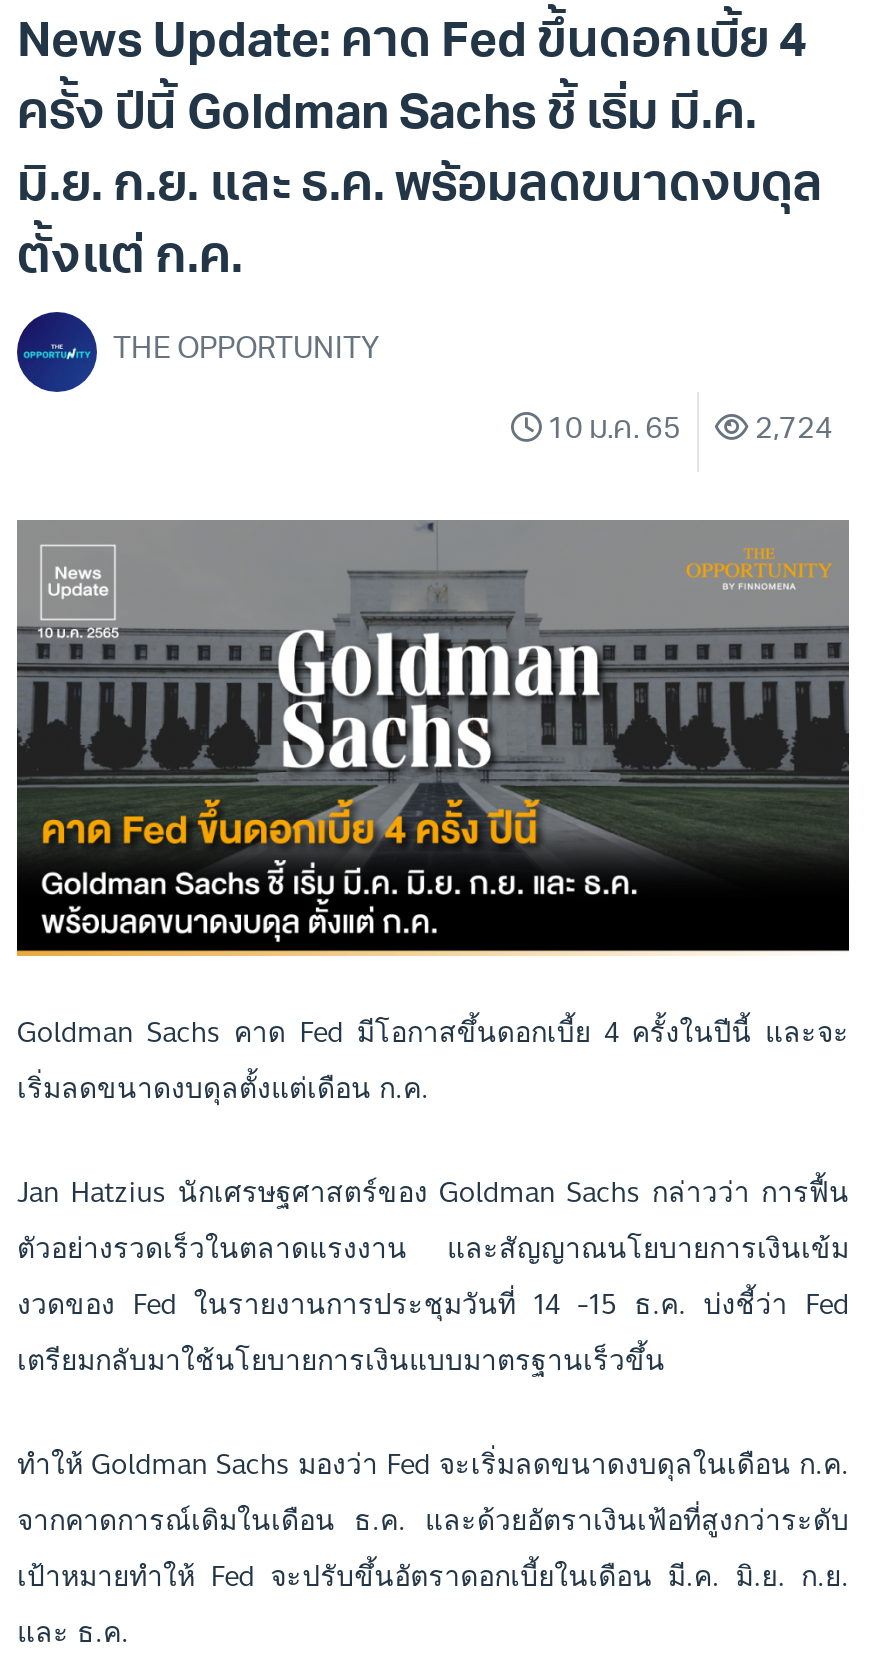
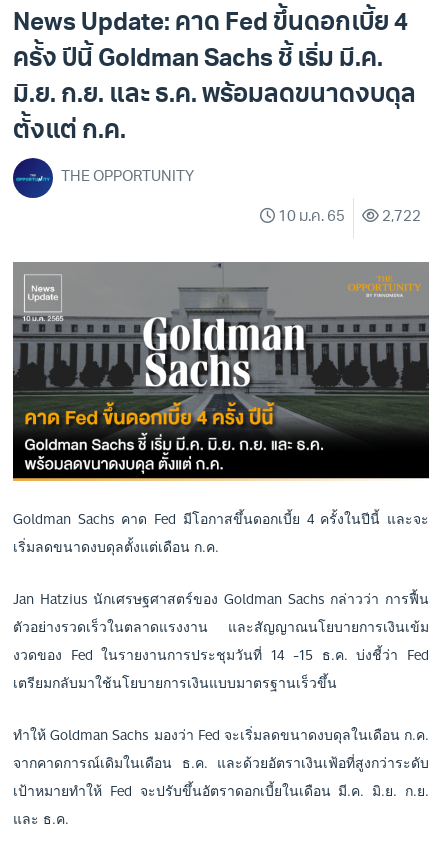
[755,416,833,446] 2,724 -> [382,210,421,225] 2,722

